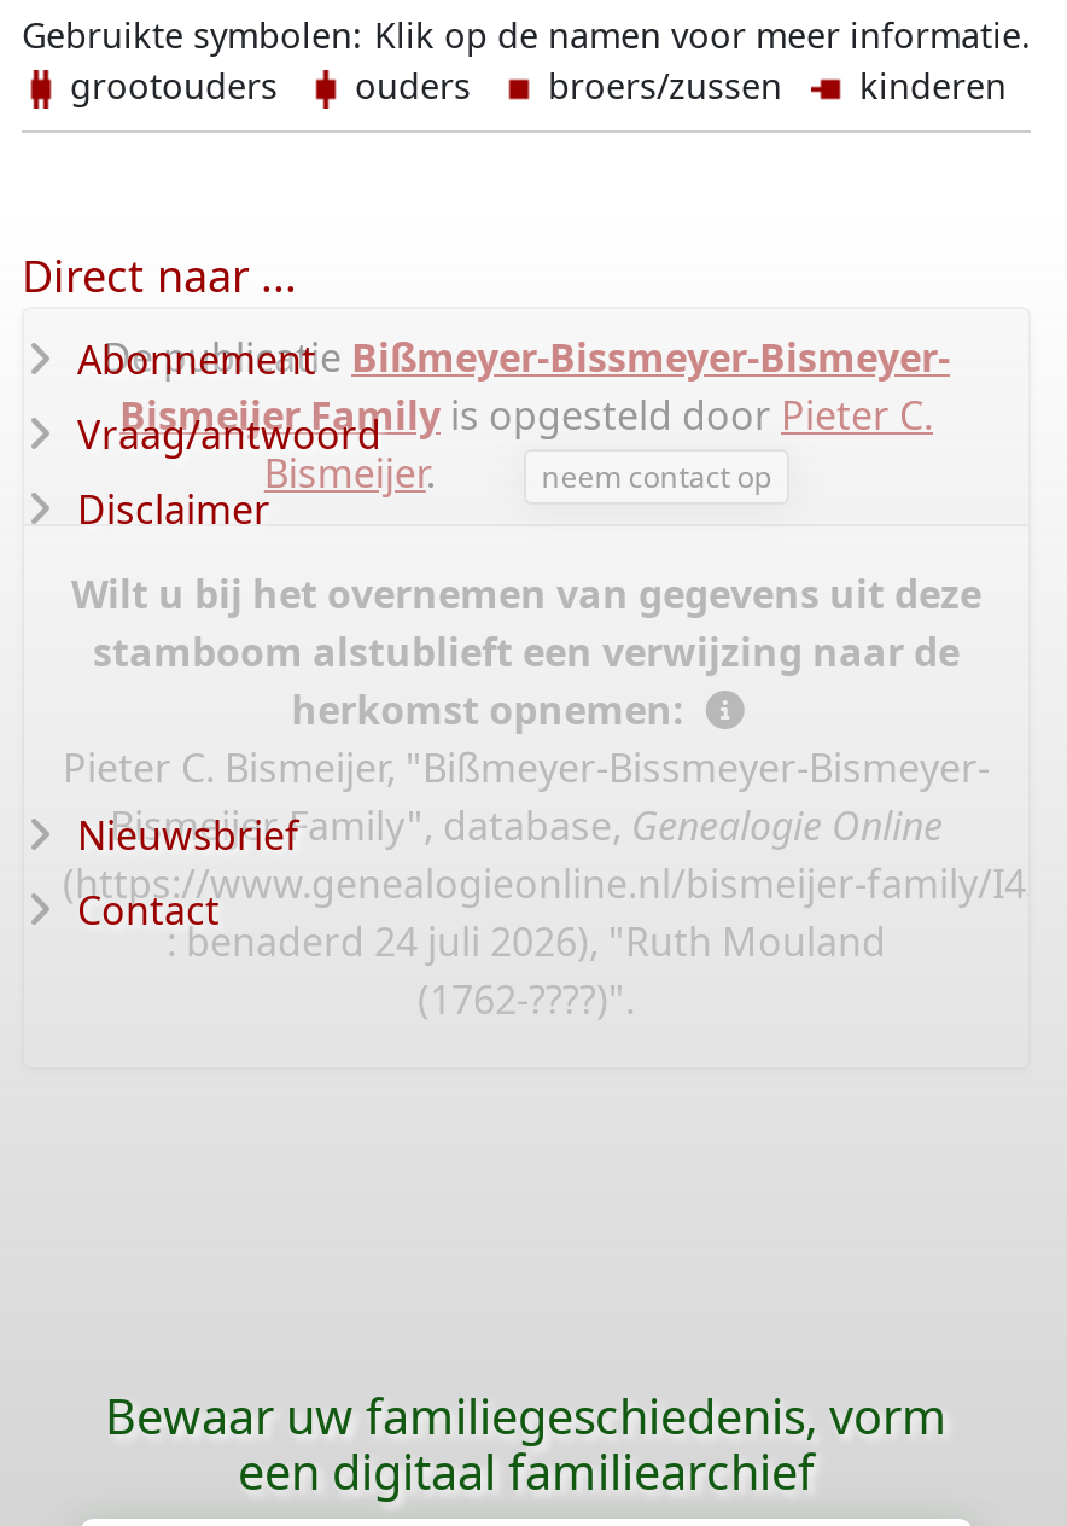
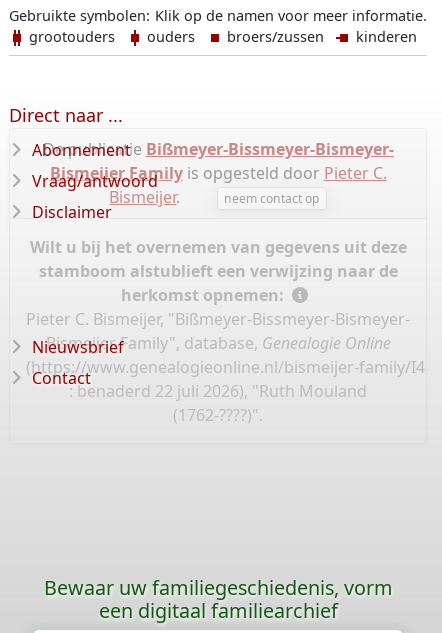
[167,916,886,969] : benaderd 24 juli 2026), "Ruth Mouland -> [69,380,367,402] : benaderd 22 juli 2026), "Ruth Mouland

